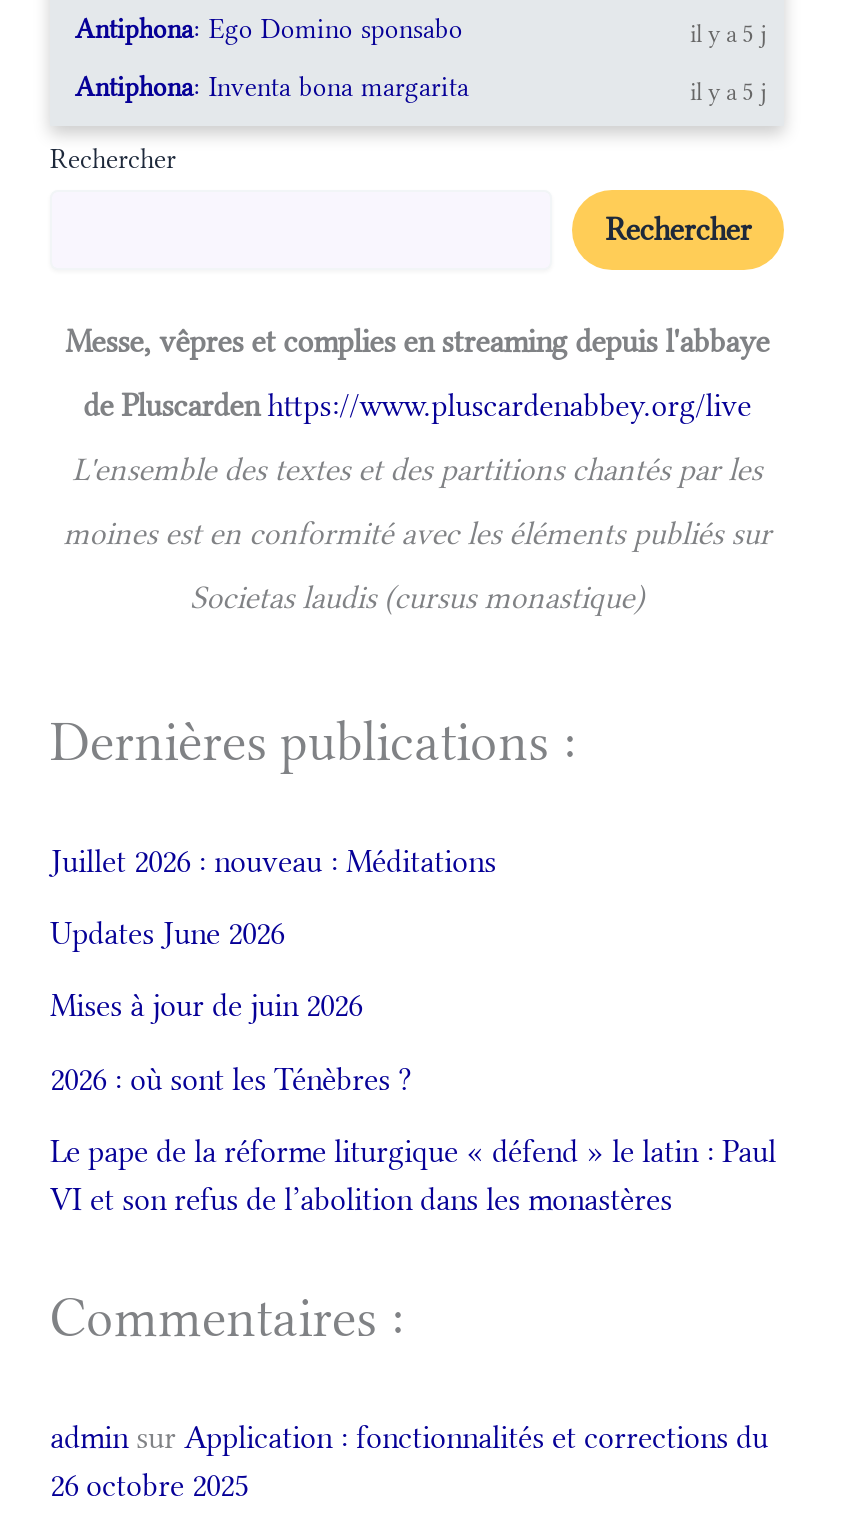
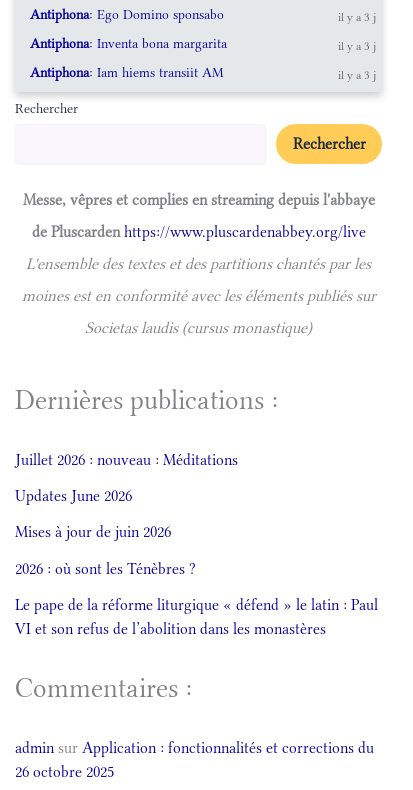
[690,20,766,48] il y a 5 j -> [338,10,376,24] il y a 3 j
[690,78,766,106] il y a 5 j -> [30,39,376,82] il y a 3 j | Antiphona: Iam hiems transiit AM | il y a 3 j

